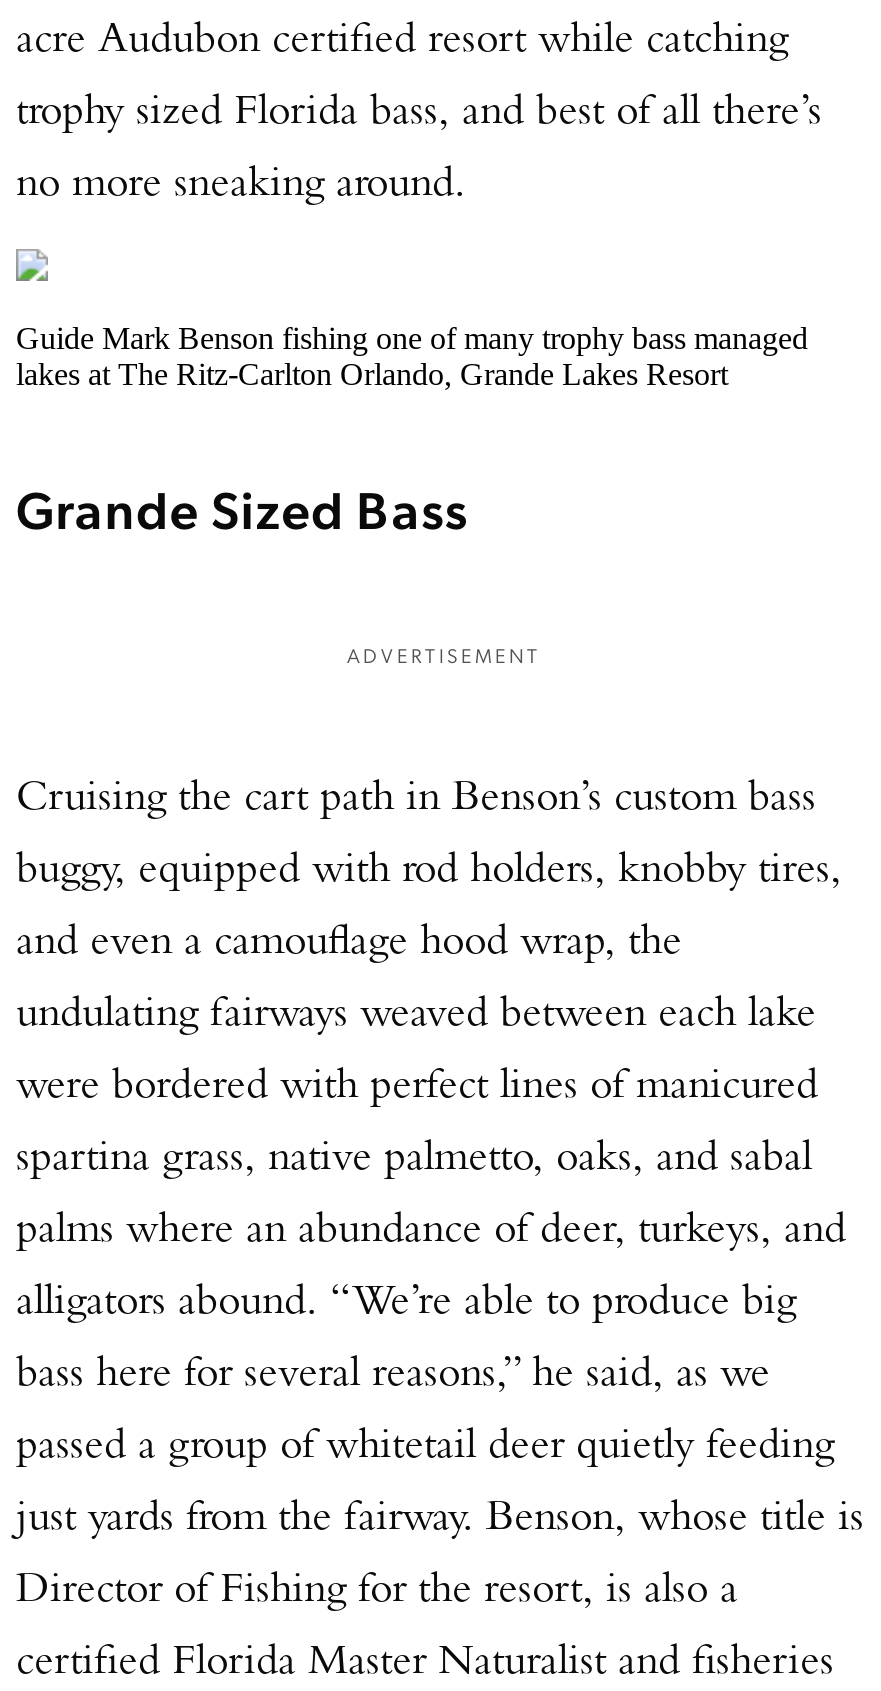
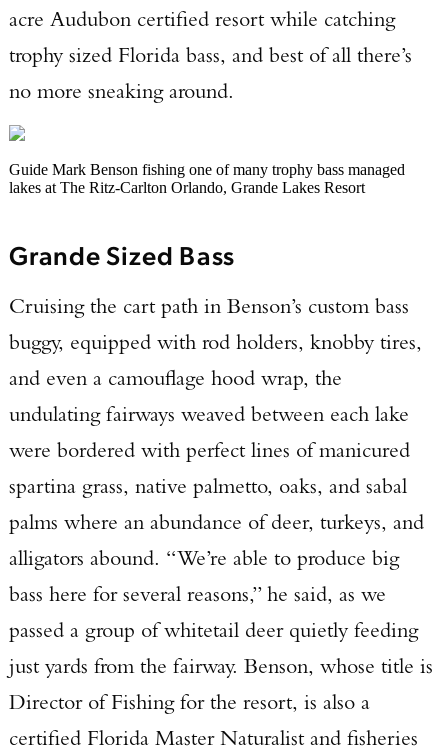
[347,641,541,667] ADVERTISEMENT -> none

